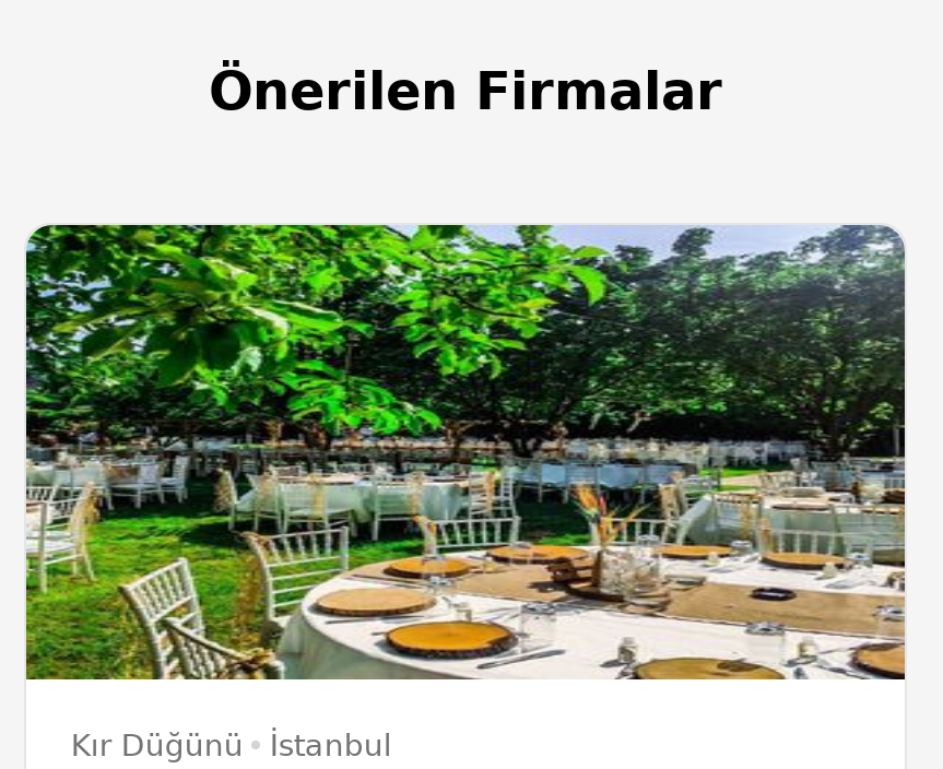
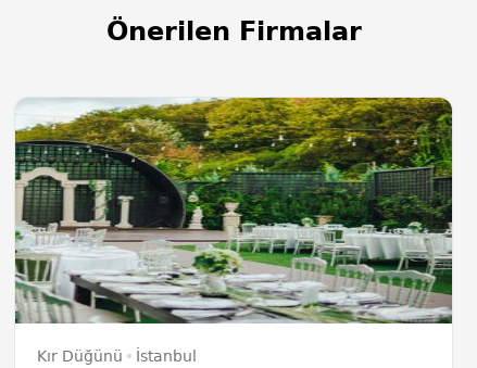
[24,223,907,682] [image] -> [14,97,453,325] [image]

